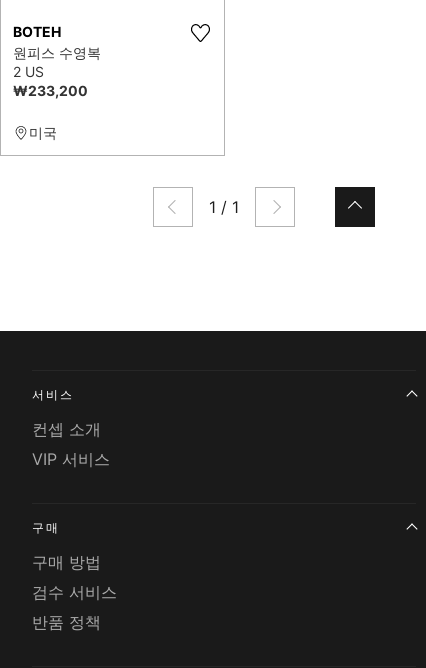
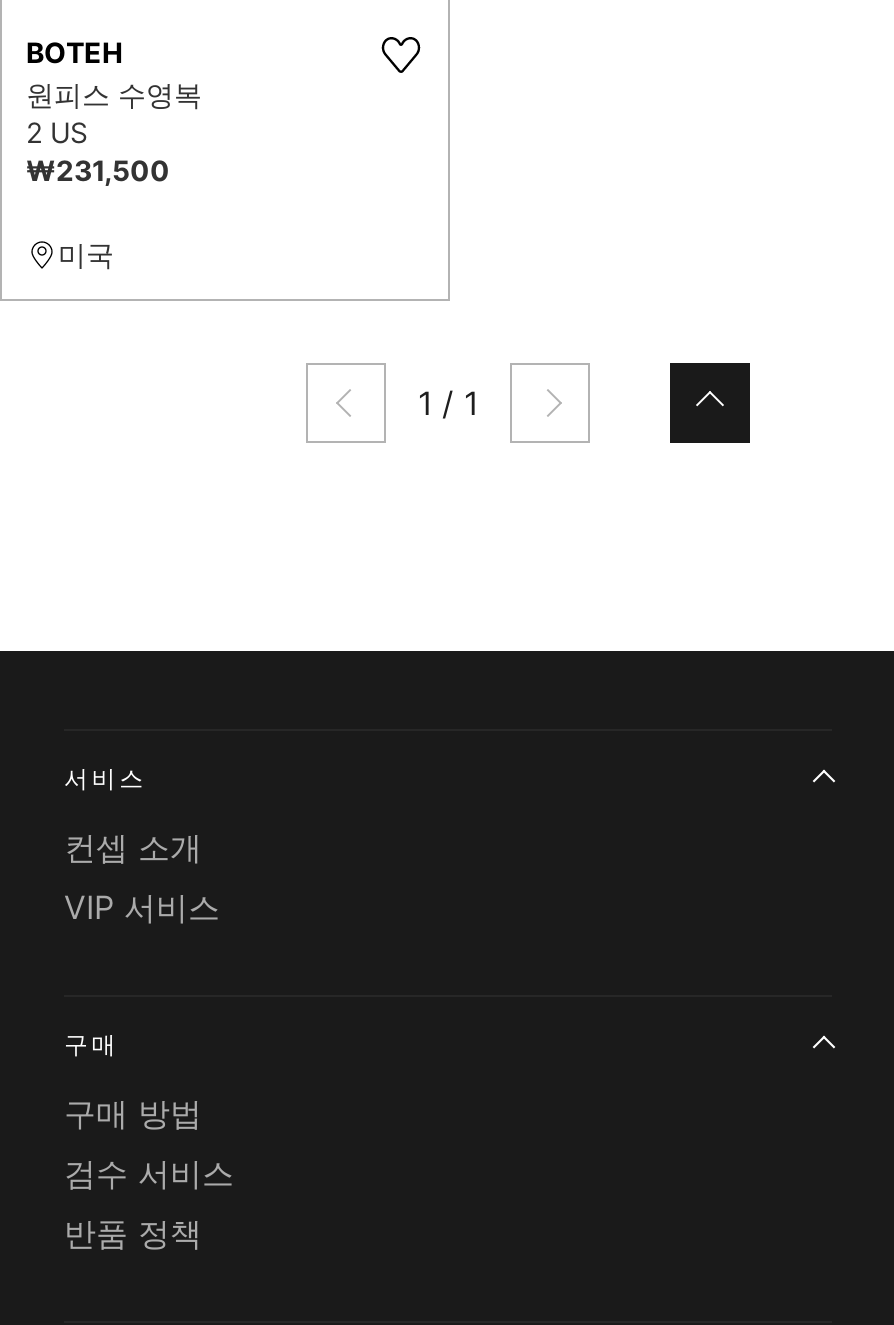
[13,82,88,99] ₩233,200 -> [26,154,170,188] ₩231,500

